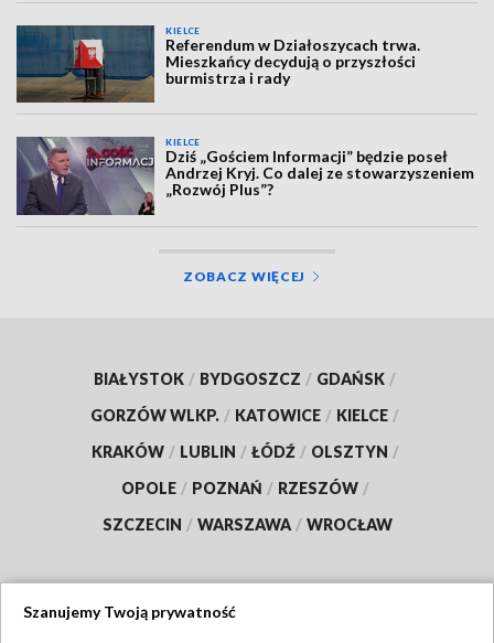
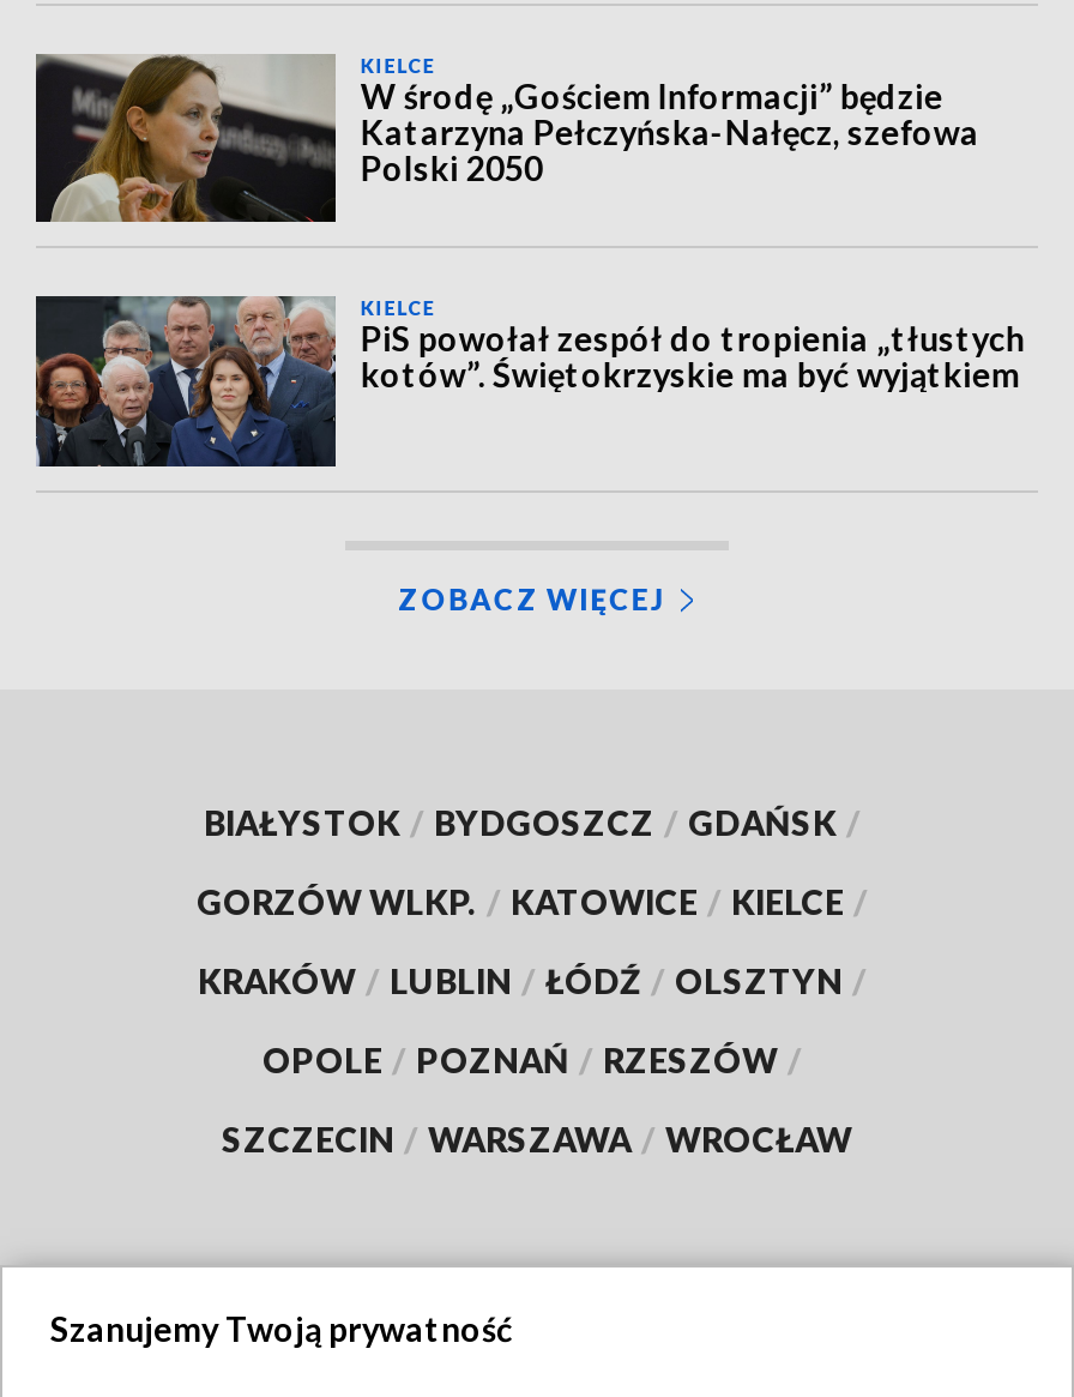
[15,24,421,104] [image] | Referendum w Działoszycach trwa. | Mieszkańcy decydują o przyszłości | burmistrza i rady -> [36,54,979,224] [image] | W środę „Gościem Informacji” będzie | Katarzyna Pełczyńska-Nałęcz, szefowa | Polski 2050
[17,137,475,215] [image] | Dziś „Gościem Informacji” będzie poseł | Andrzej Kryj. Co dalej ze stowarzyszeniem | „Rozwój Plus”? -> [36,296,1025,466] [image] | PiS powołał zespół do tropienia „tłustych | kotów”. Świętokrzyskie ma być wyjątkiem

